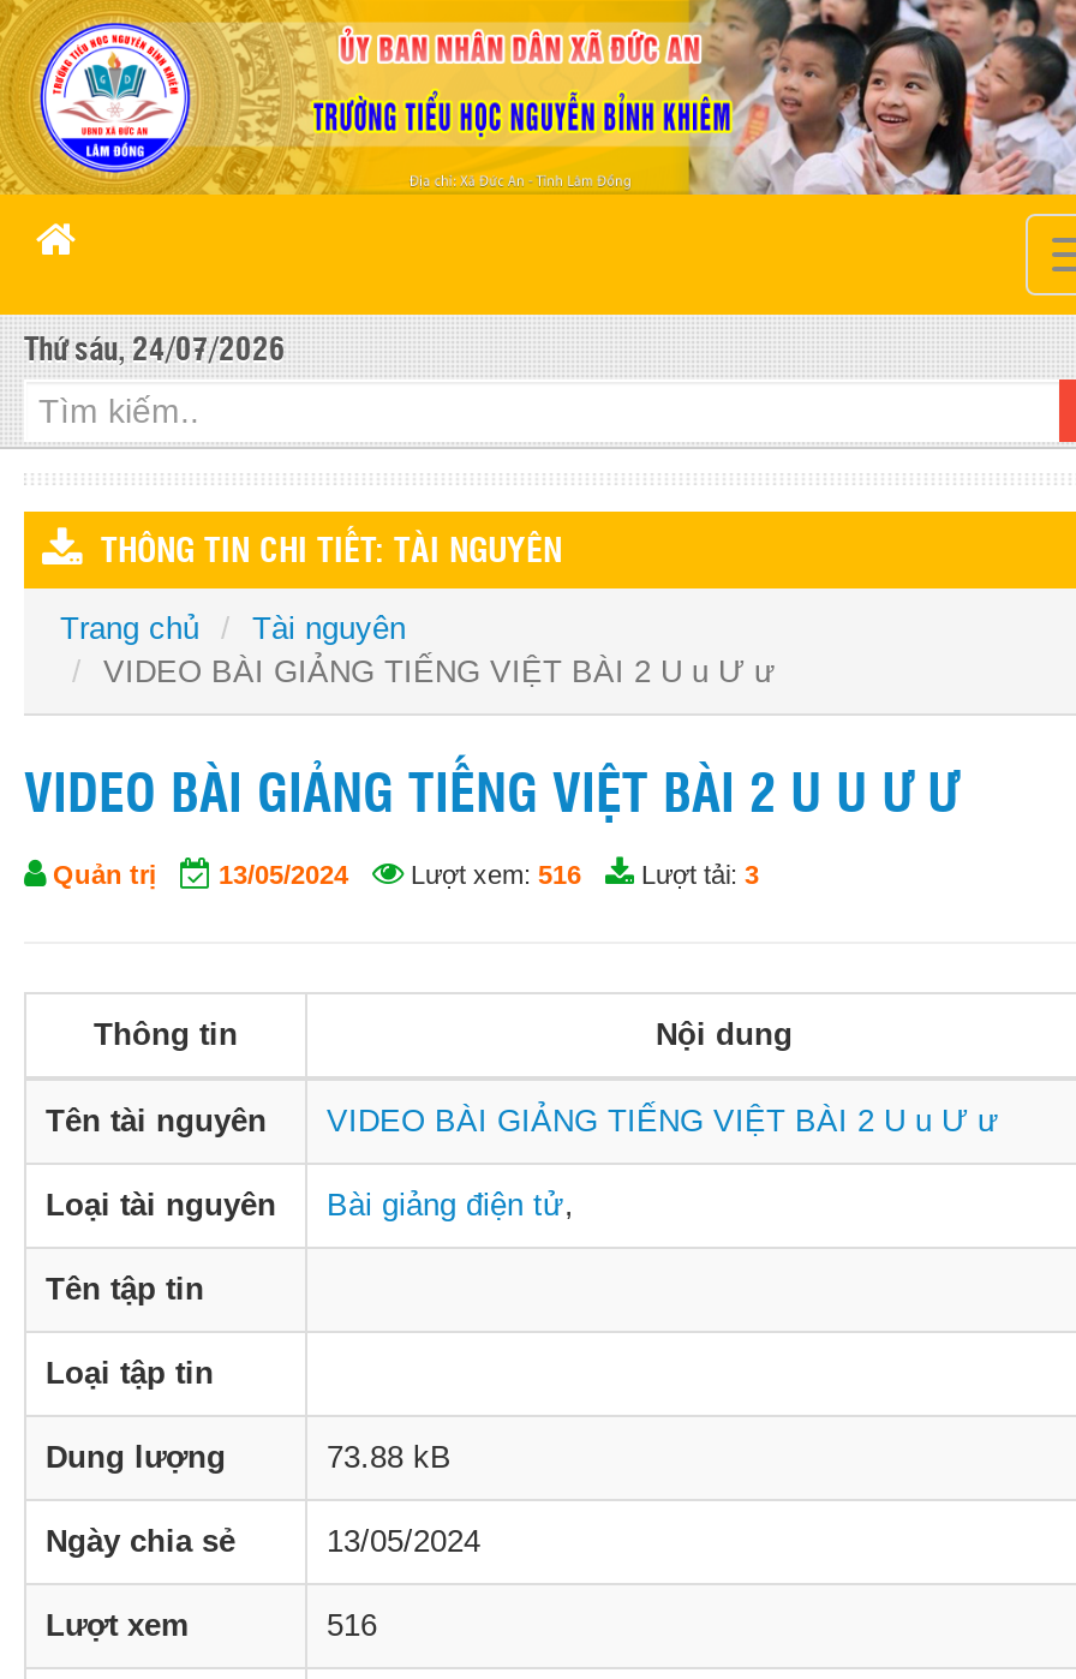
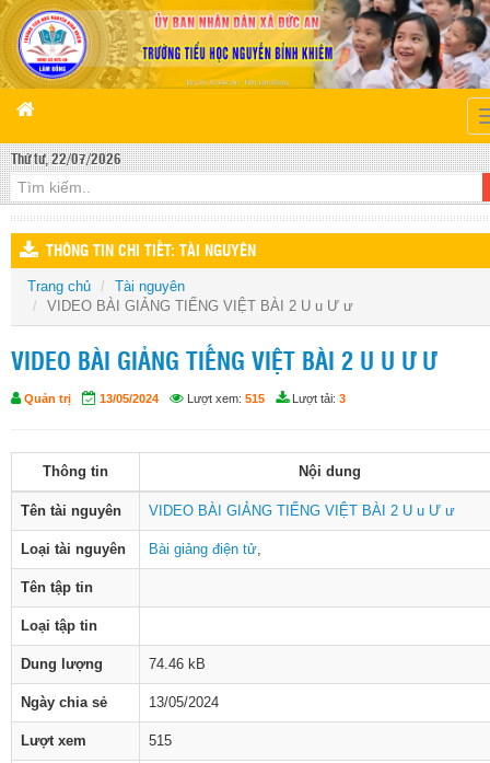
[24,336,286,368] Thứ sáu, 24/07/2026 -> [11,153,121,167] Thứ tư, 22/07/2026
[219,860,759,889] 13/05/2024 Lượt xem: 516 Lượt tải: 3 -> [100,392,346,405] 13/05/2024 Lượt xem: 515 Lượt tải: 3
[327,1439,452,1475] 73.88 kB -> [149,656,206,672] 74.46 kB
[327,1607,377,1643] 516 -> [149,732,172,749] 515

